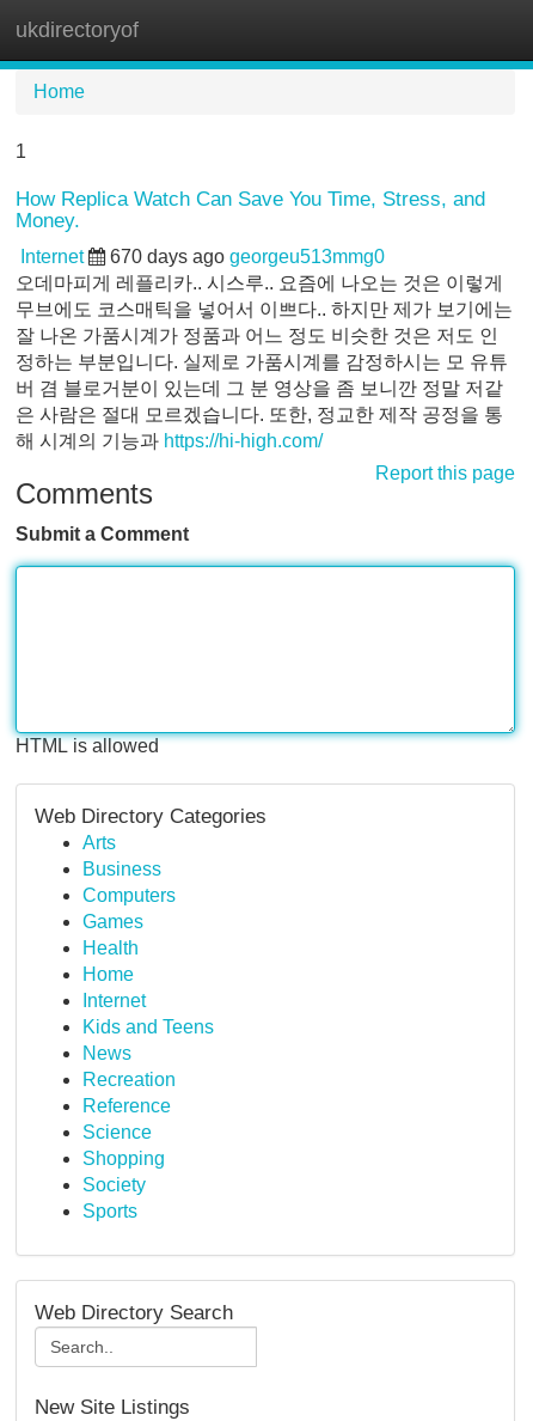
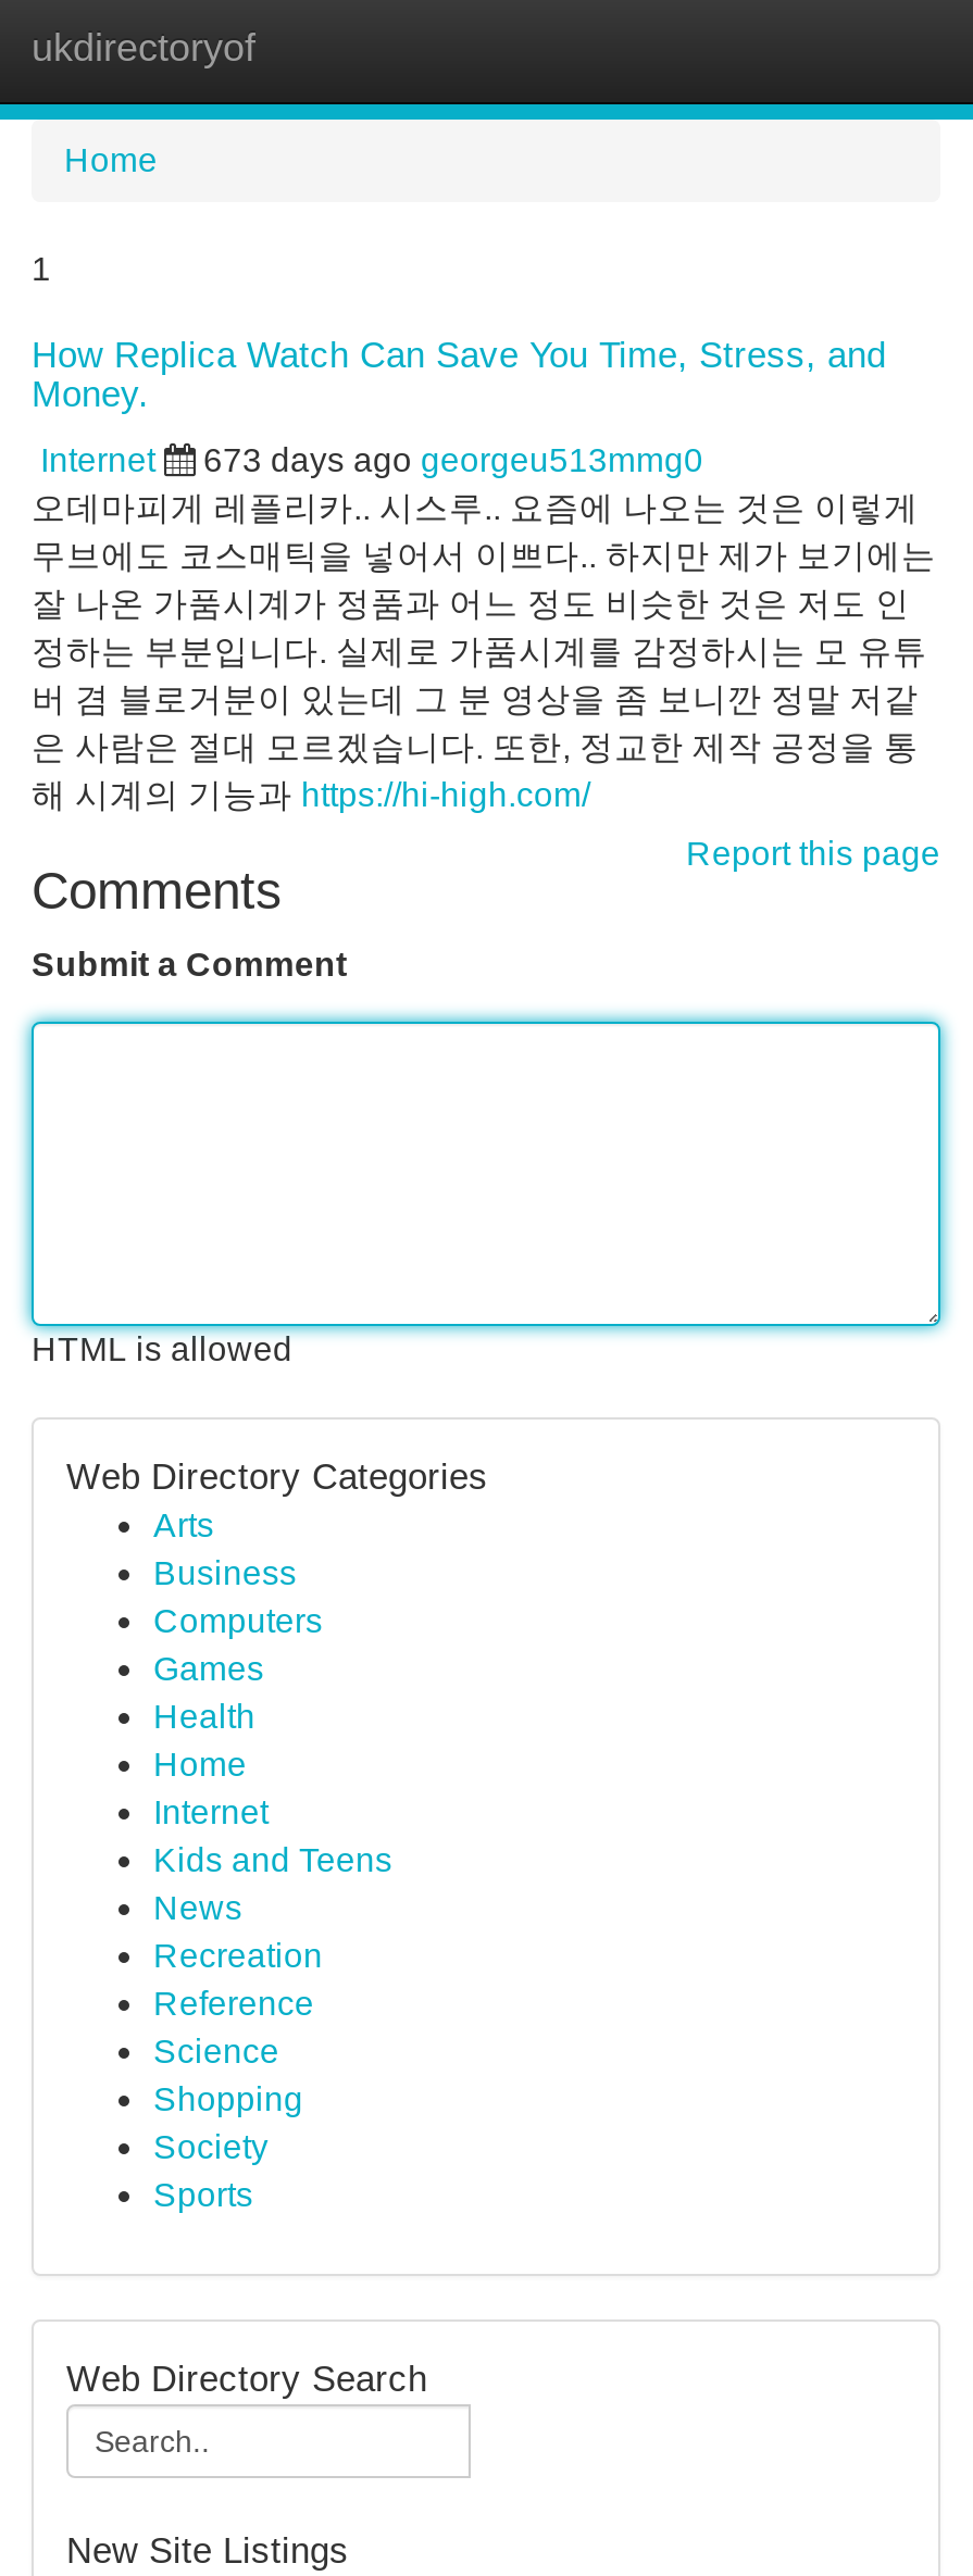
[110,246,385,267] 670 days ago georgeu513mmg0 -> [203,441,703,478] 673 days ago georgeu513mmg0

